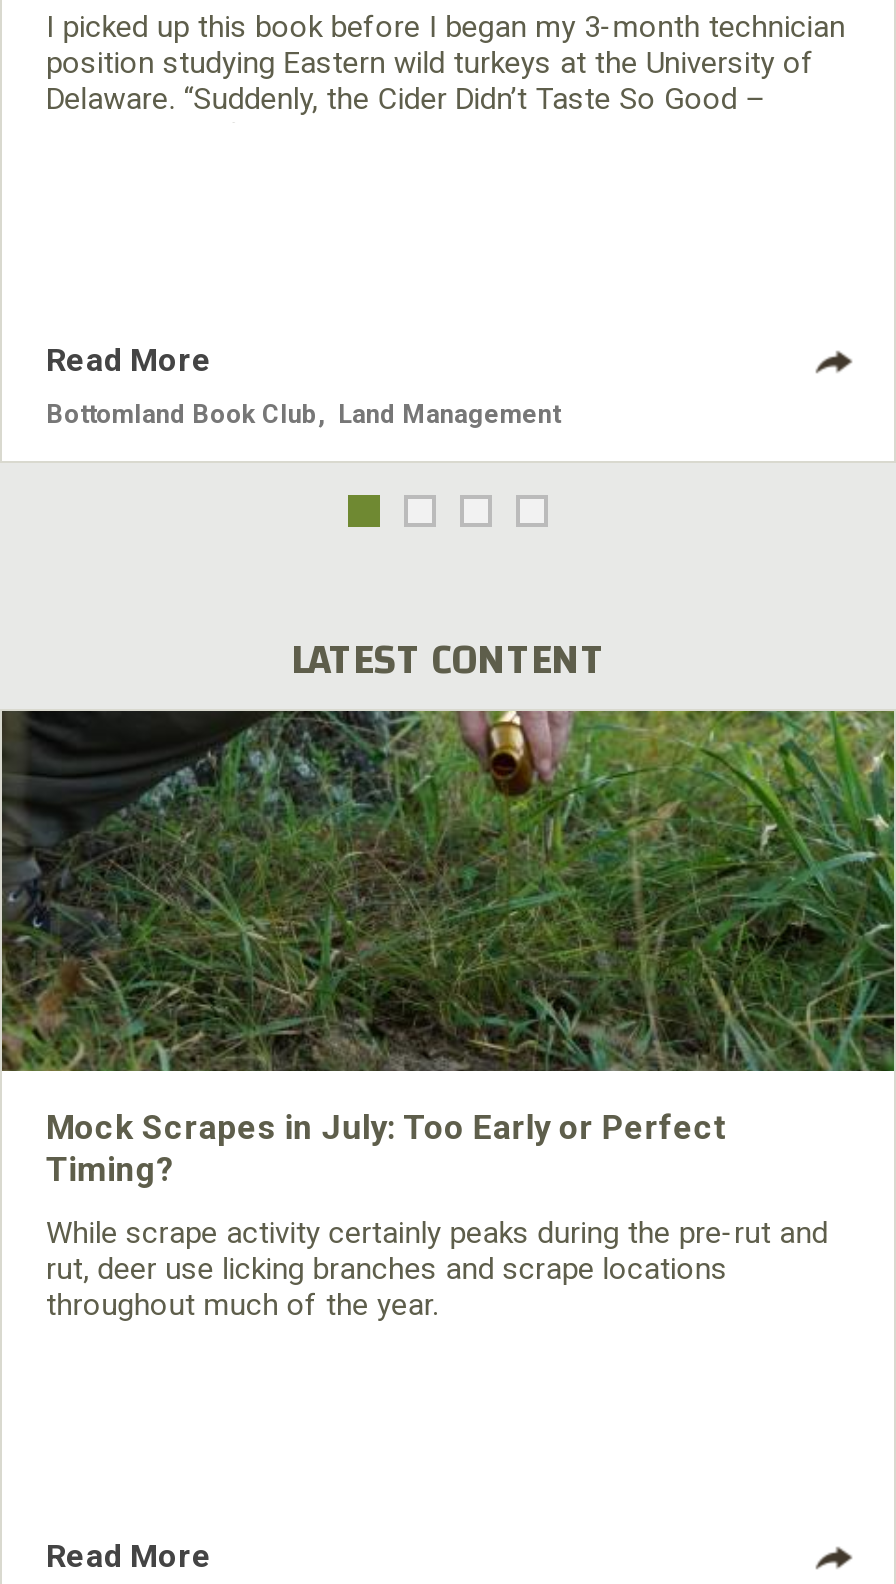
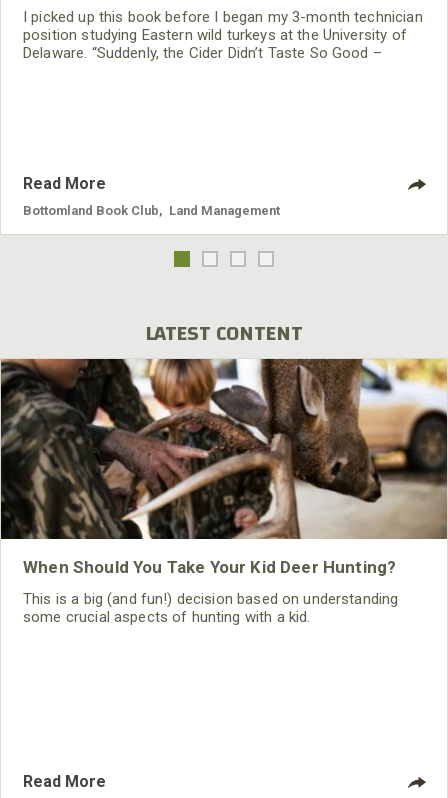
[6,709,890,1189] [image] | Mock Scrapes in July: Too Early or Perfect | Timing? -> [3,358,445,577] [image] | When Should You Take Your Kid Deer Hunting?
[46,1215,828,1323] While scrape activity certainly peaks during the pre-rut and | rut, deer use licking branches and scrape locations | throughout much of the year. -> [23,590,398,626] This is a big (and fun!) decision based on understanding | some crucial aspects of hunting with a kid.

